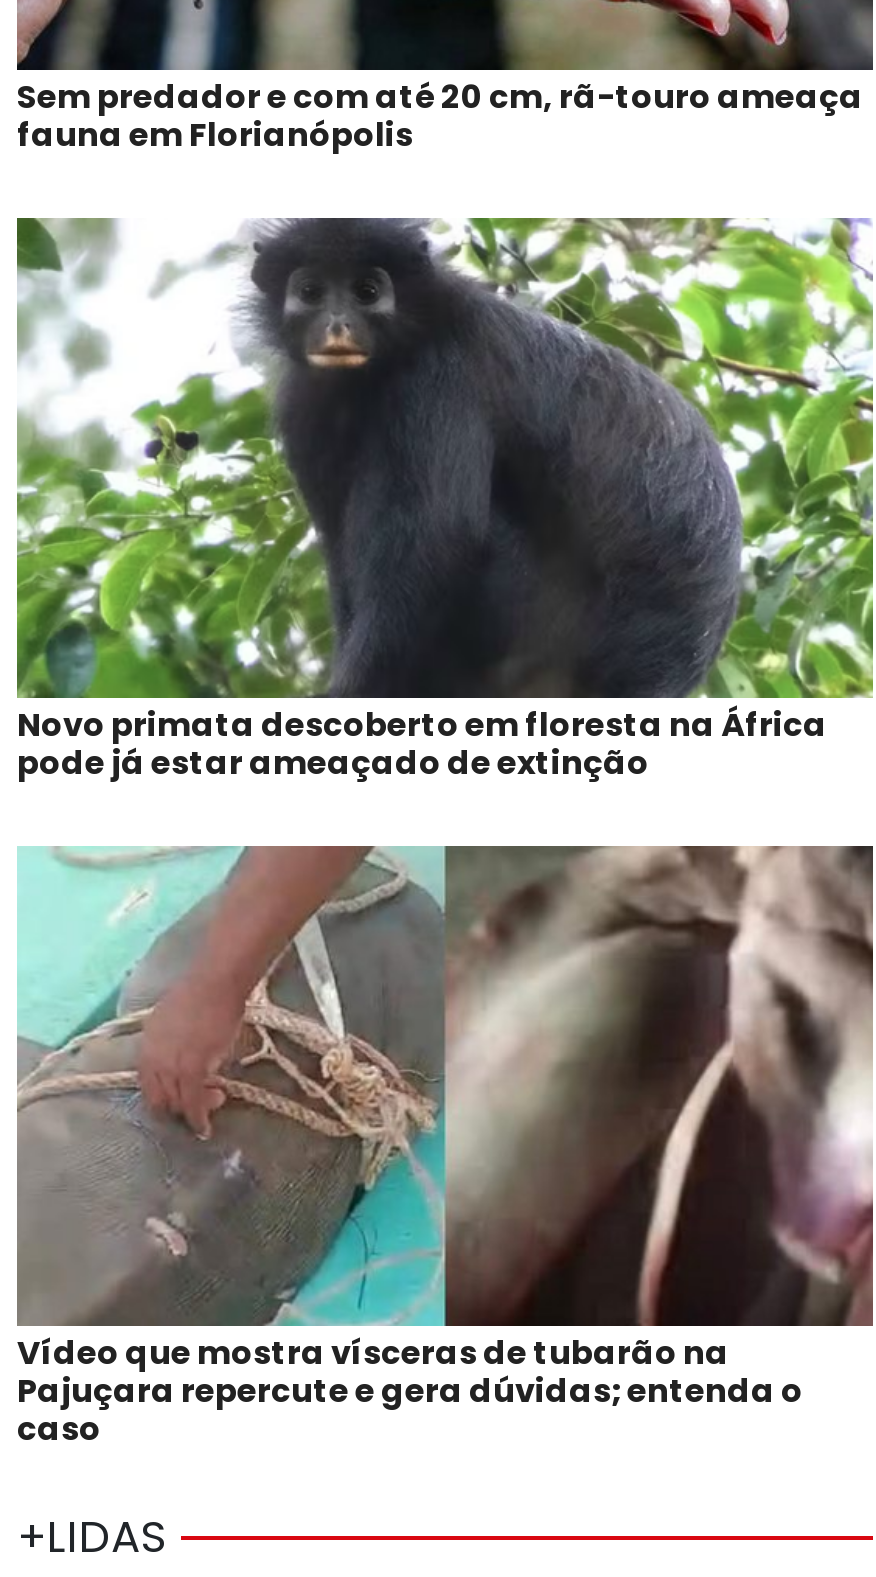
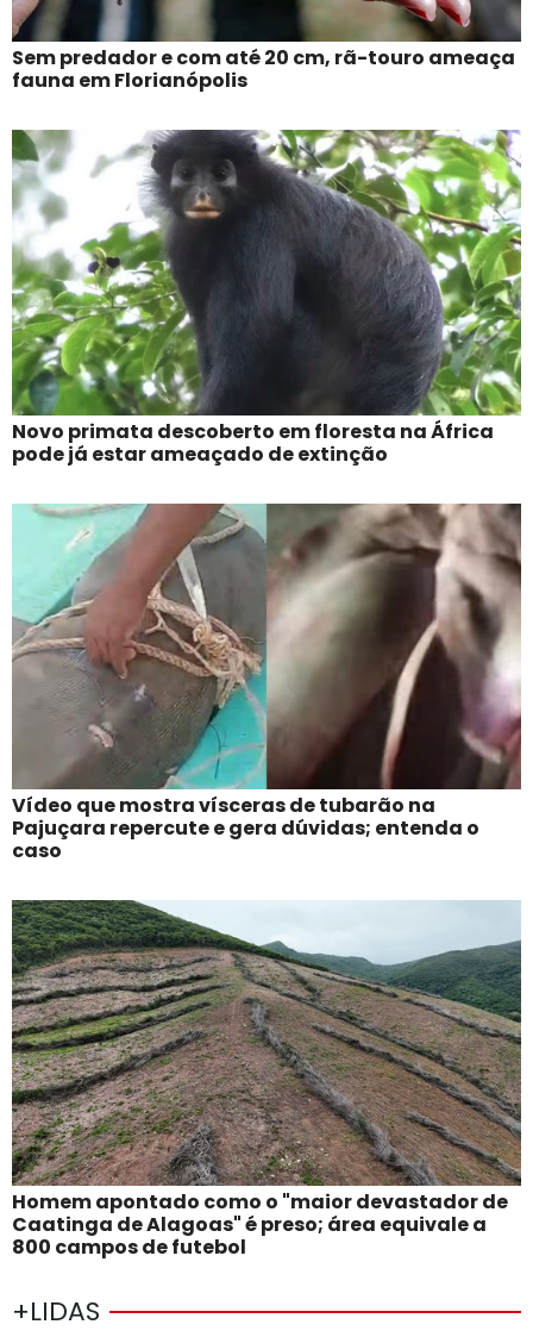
none -> [11,899,522,1261] [image] | Homem apontado como o "maior devastador de | Caatinga de Alagoas" é preso; área equivale a | 800 campos de futebol

